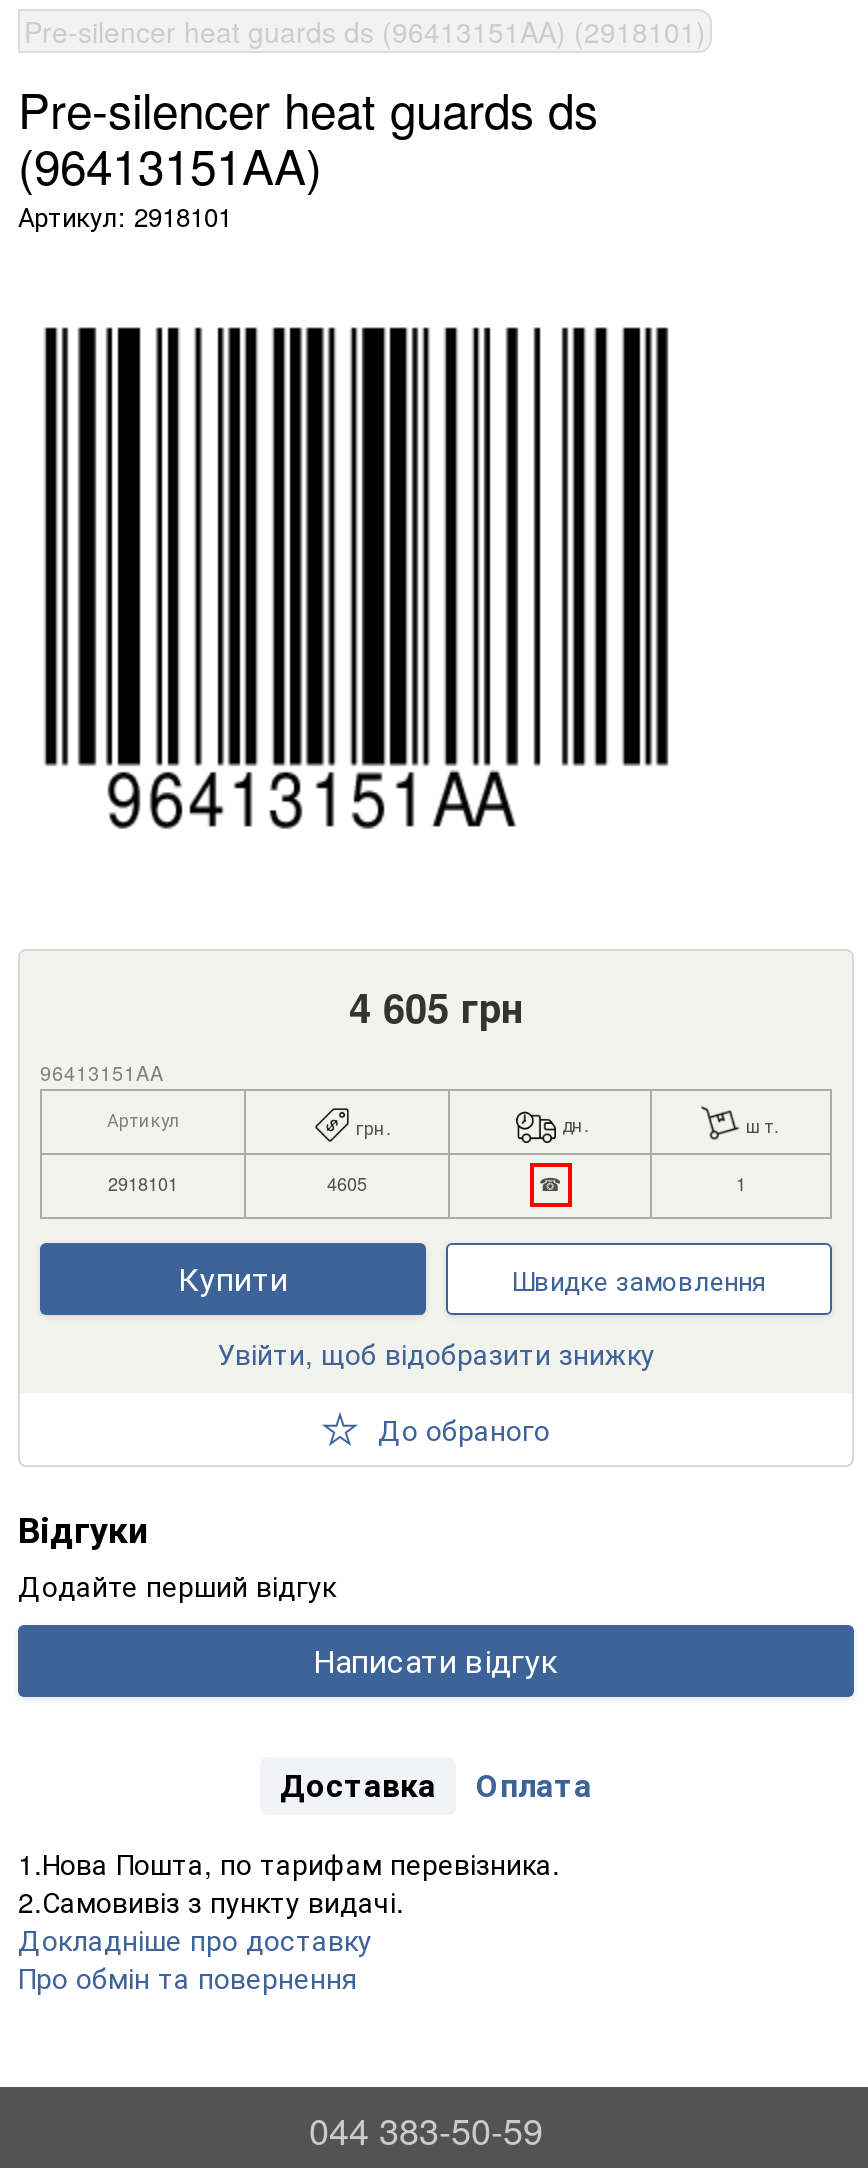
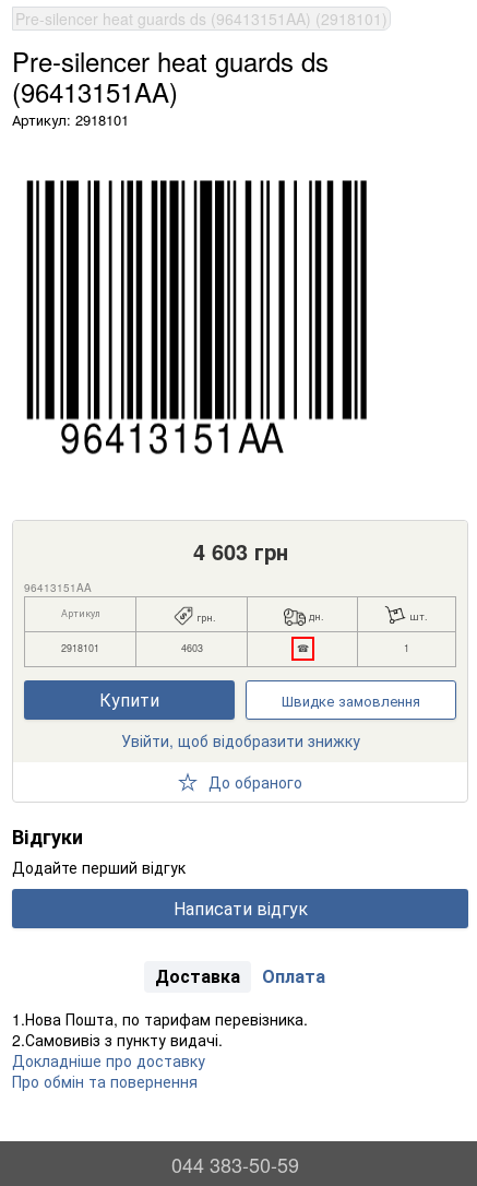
[349,979,523,1035] 4 605 грн -> [193,536,288,567] 4 603 грн
[327,1171,367,1197] 4605 -> [181,641,202,655] 4603

